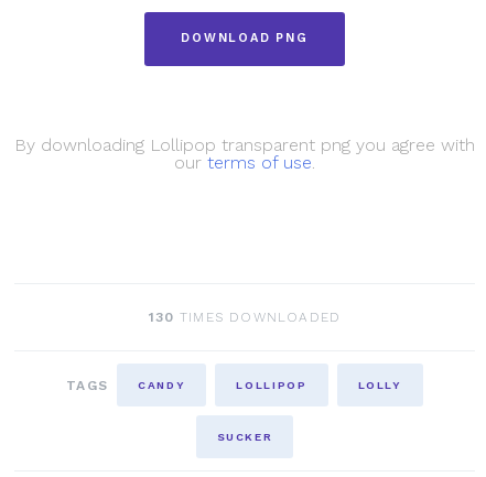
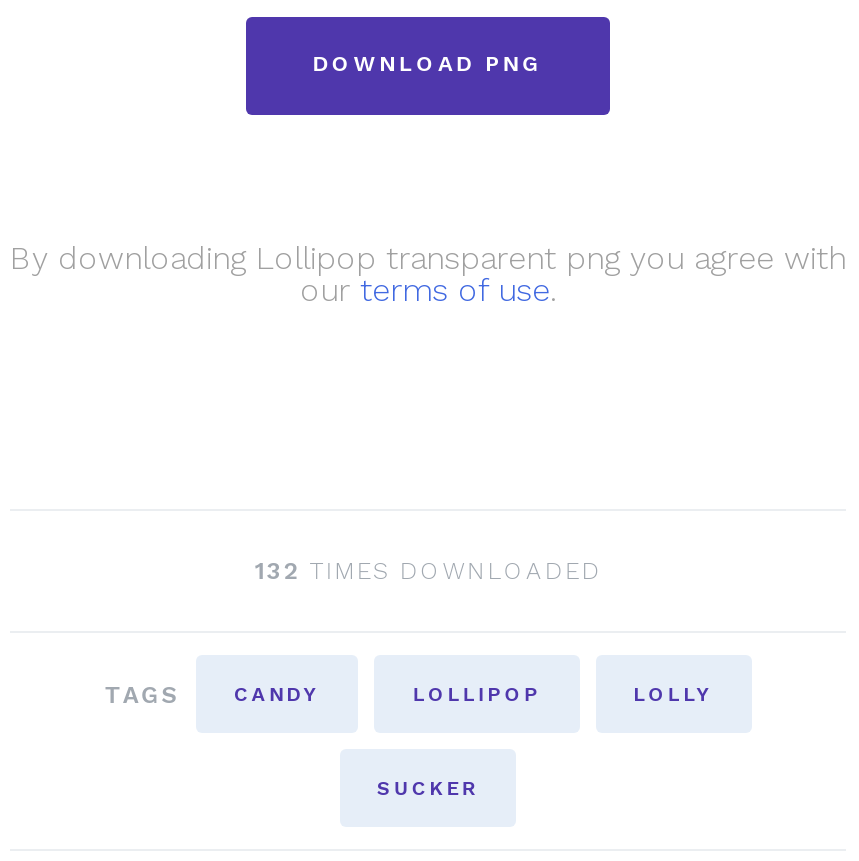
[148,310,341,325] 130 TIMES DOWNLOADED -> [254,558,602,586] 132 TIMES DOWNLOADED

